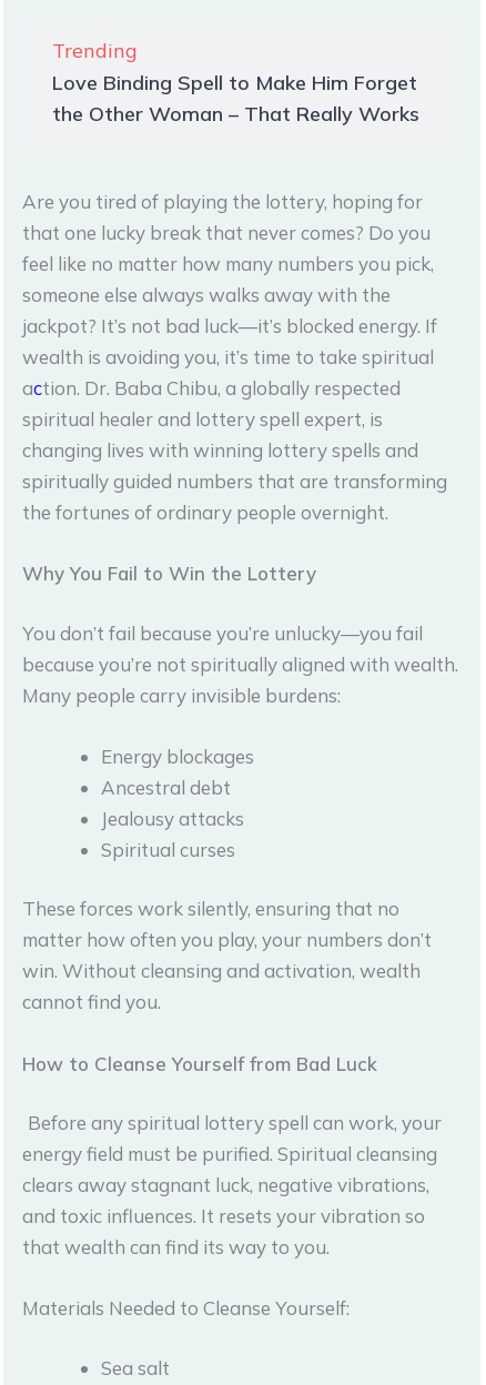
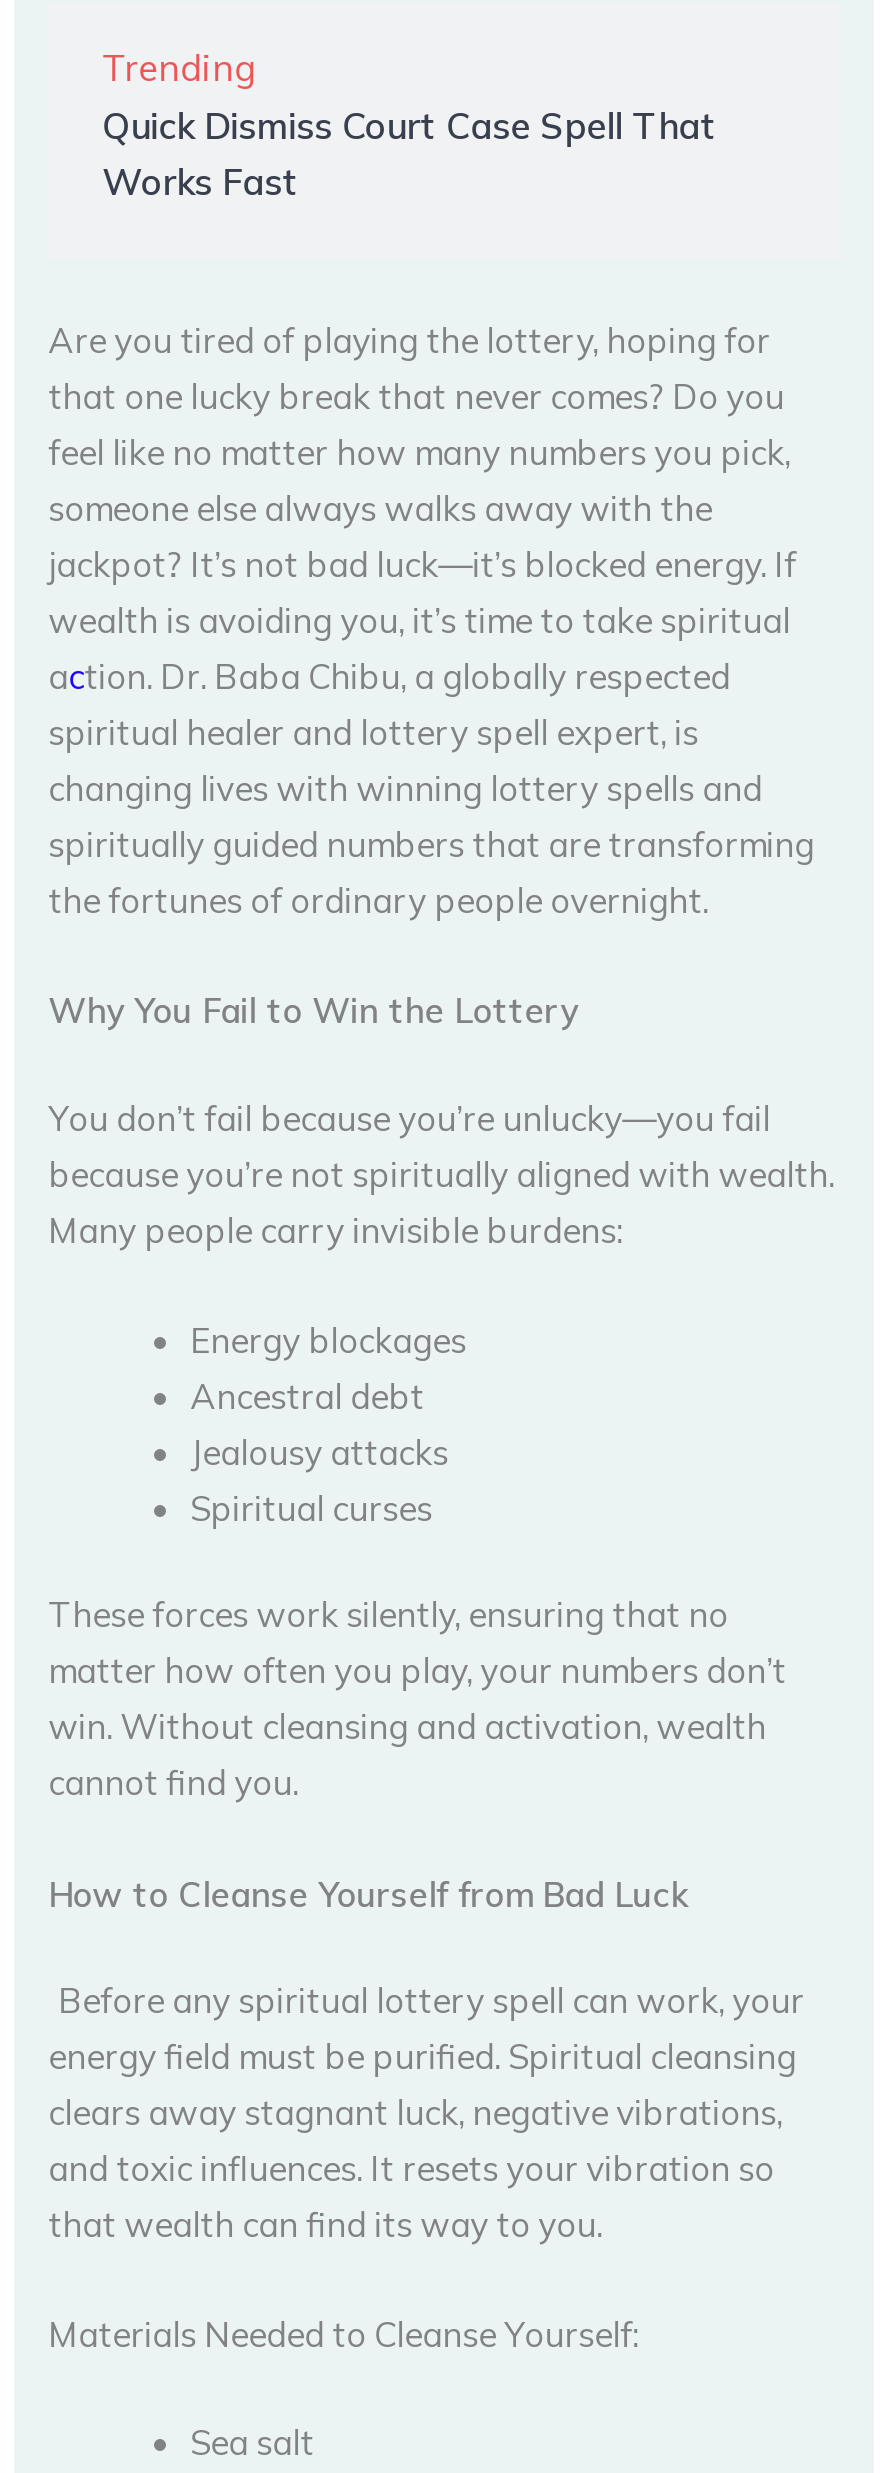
[52,70,420,126] Love Binding Spell to Make Him Forget | the Other Woman – That Really Works -> [102,103,716,205] Quick Dismiss Court Case Spell That | Works Fast

